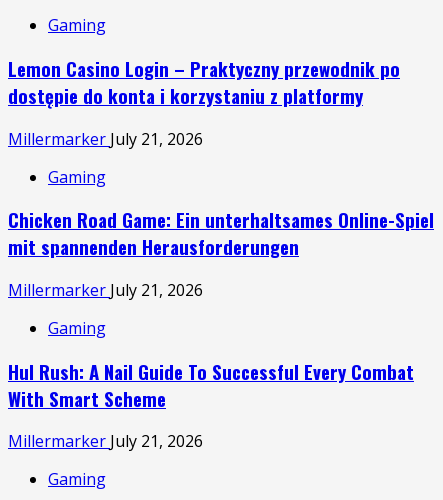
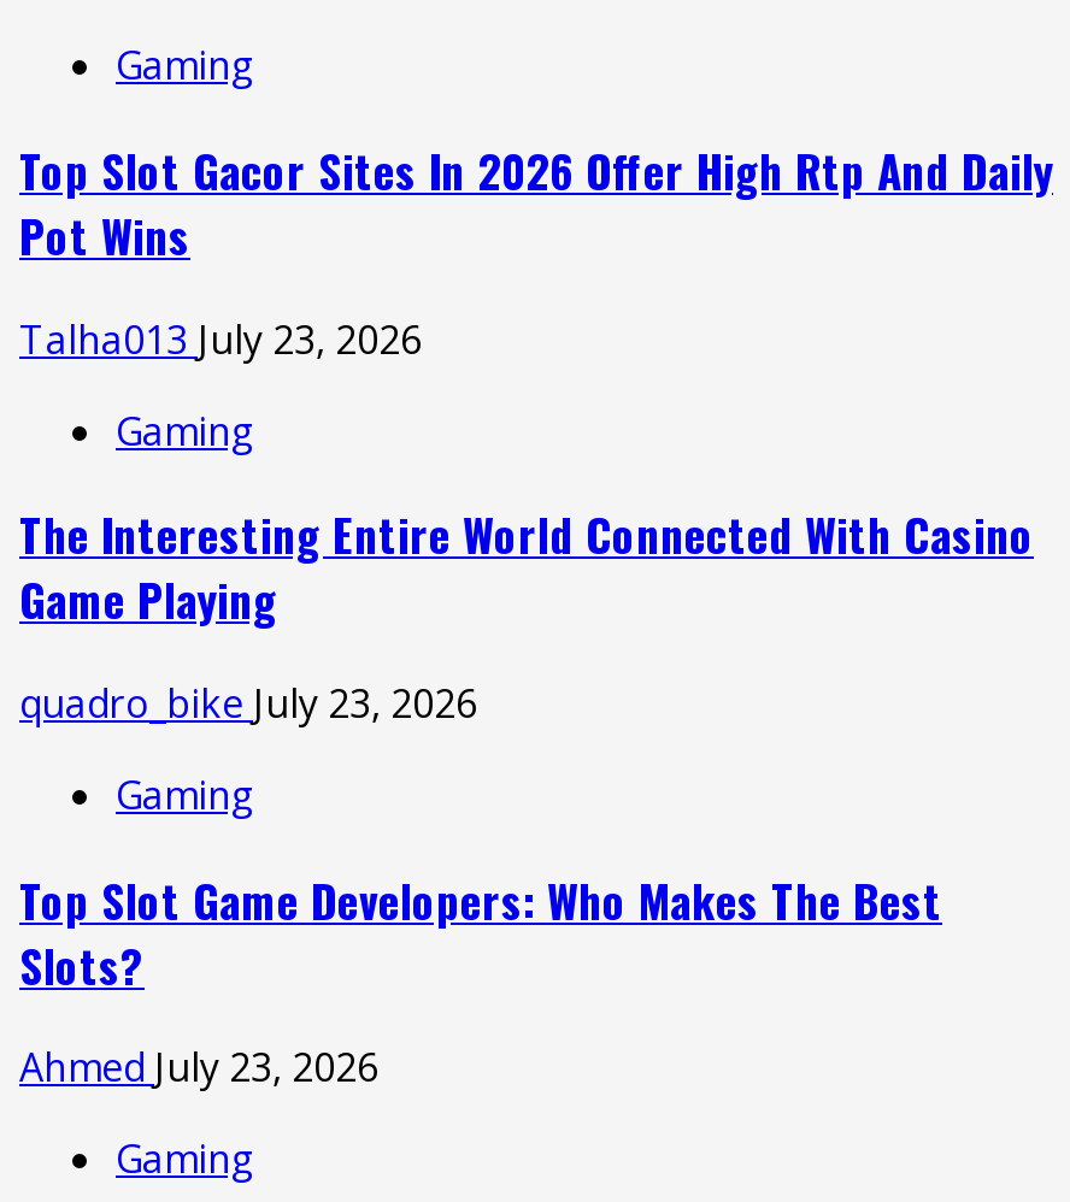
[8,55,400,109] Lemon Casino Login – Praktyczny przewodnik po | dostępie do konta i korzystaniu z platformy -> [19,137,1053,267] Top Slot Gacor Sites In 2026 Offer High Rtp And Daily | Pot Wins
[8,127,203,149] Millermarker July 21, 2026 -> [19,312,422,365] Talha013 July 23, 2026
[8,206,434,260] Chicken Road Game: Ein unterhaltsames Online-Spiel | mit spannenden Herausforderungen -> [19,502,1034,632] The Interesting Entire World Connected With Casino | Game Playing
[8,279,203,301] Millermarker July 21, 2026 -> [19,677,477,730] quadro_bike July 23, 2026
[8,358,414,412] Hul Rush: A Nail Guide To Successful Every Combat | With Smart Scheme -> [19,866,942,997] Top Slot Game Developers: Who Makes The Best | Slots?
[8,430,203,452] Millermarker July 21, 2026 -> [19,1042,378,1095] Ahmed July 23, 2026

